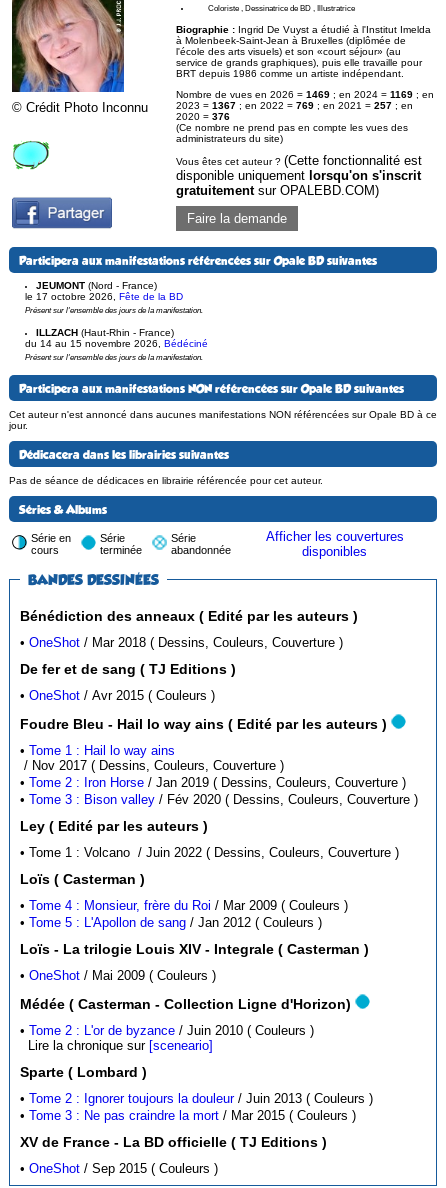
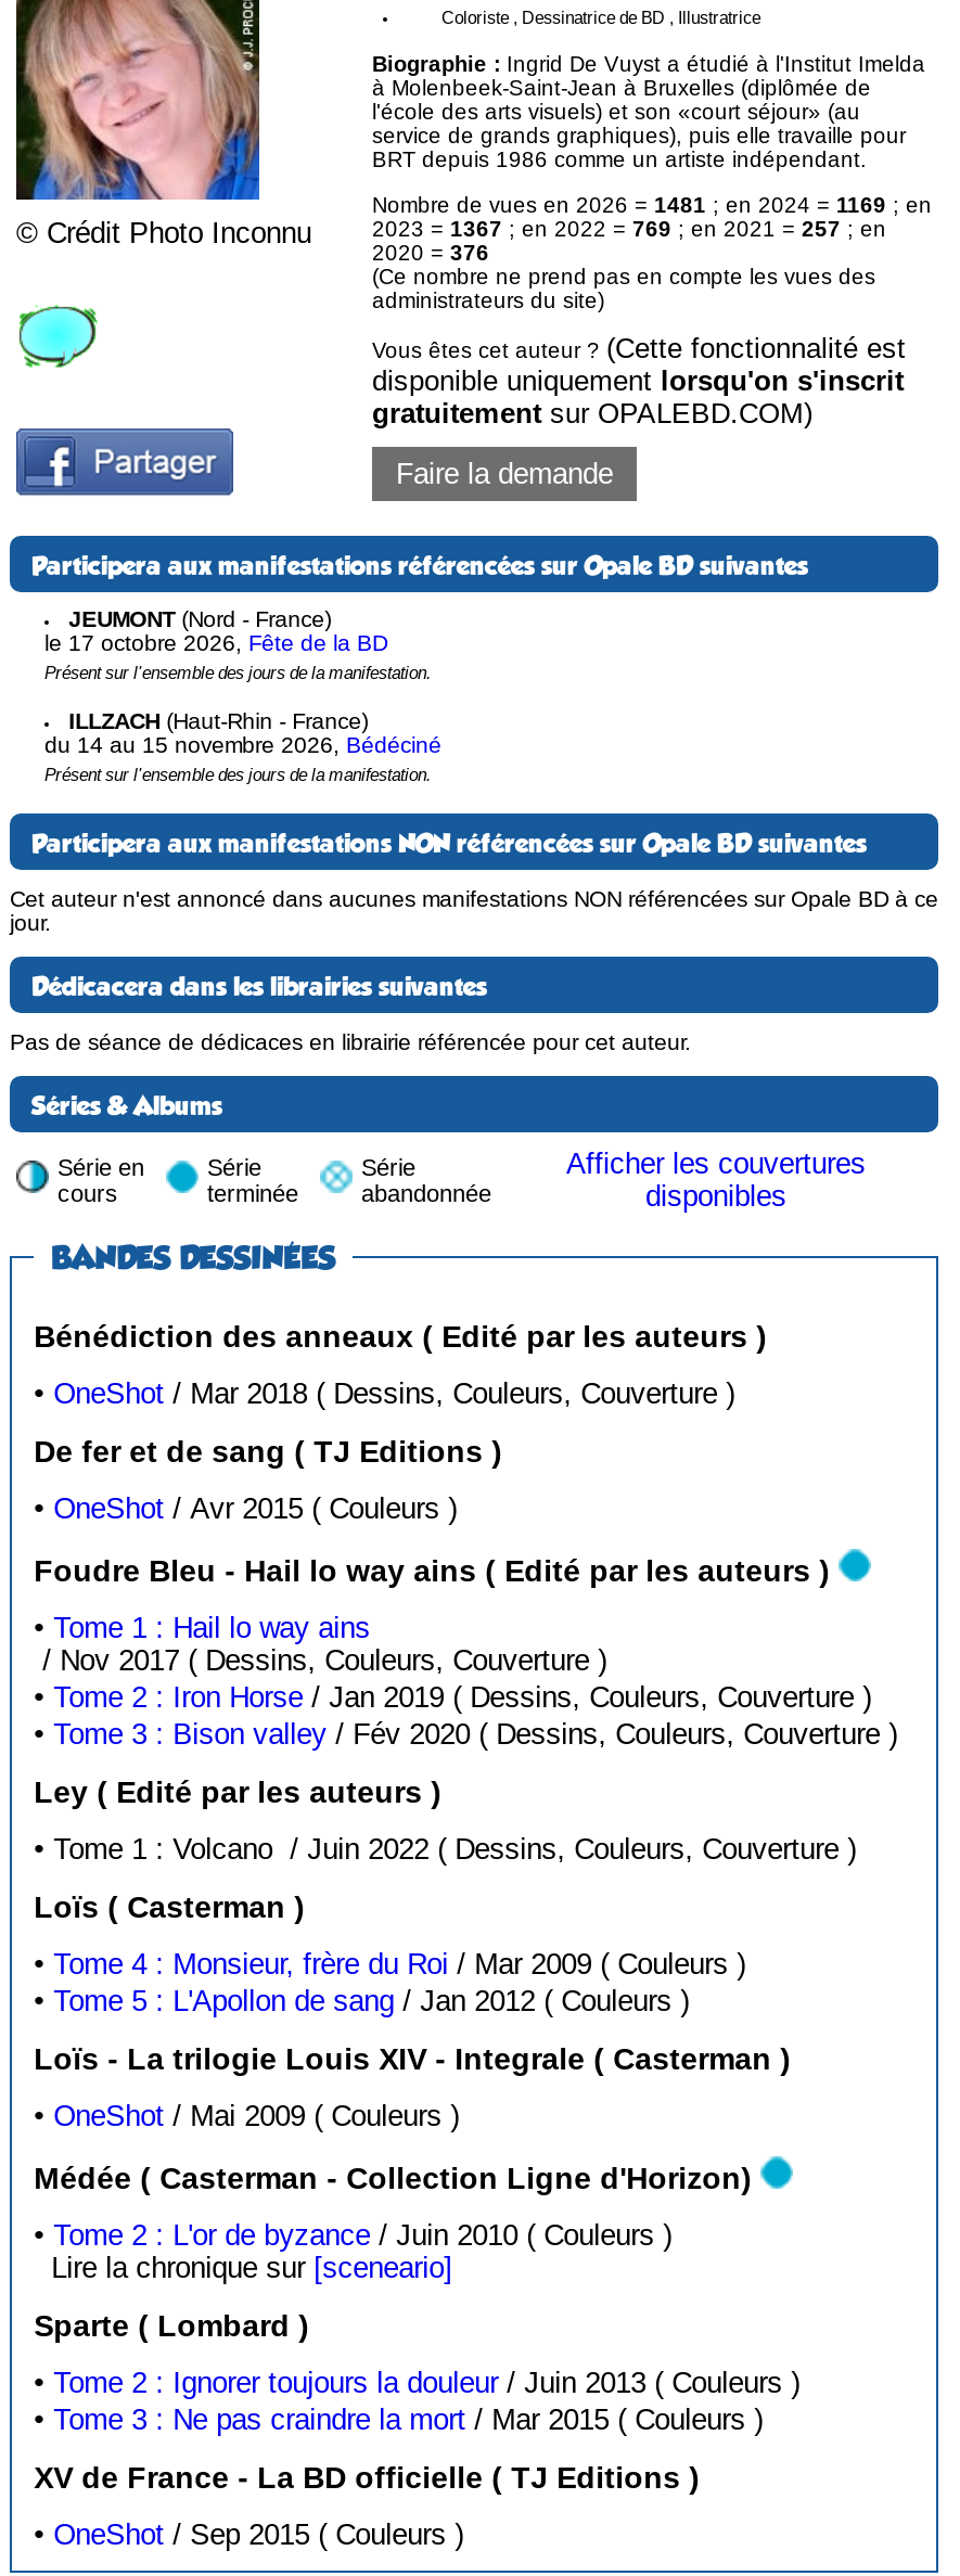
[176,89,434,100] Nombre de vues en 2026 = 1469; en 2024 = 1169; en -> [372,193,932,216] Nombre de vues en 2026 = 1481; en 2024 = 1169; en

